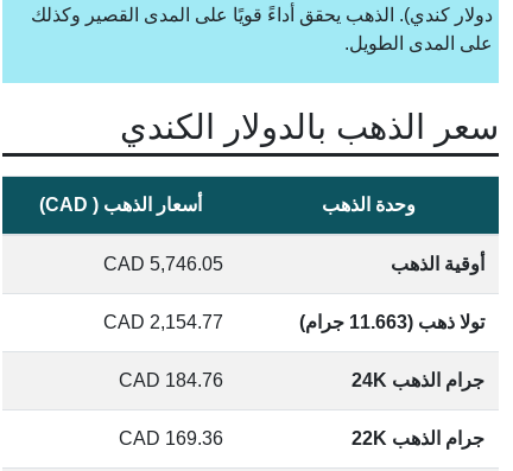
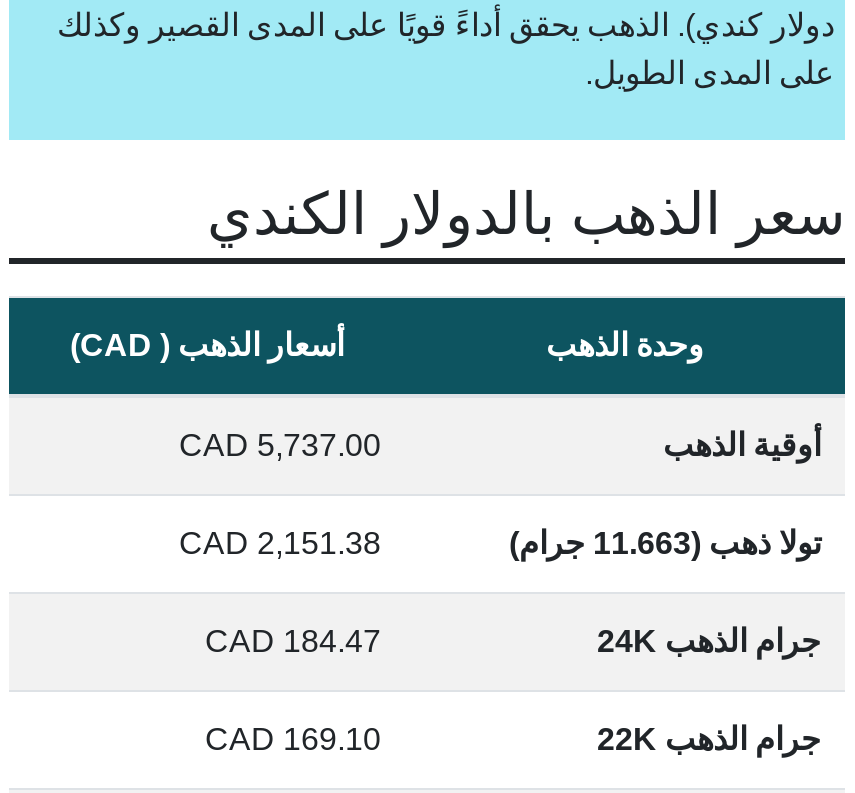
[150,254,223,274] 5,746.05 -> [257,428,381,462] 5,737.00
[150,312,223,332] 2,154.77 -> [257,526,381,560] 2,151.38
[165,370,223,390] 184.76 -> [283,624,381,658] 184.47
[165,428,223,448] 169.36 -> [283,722,381,756] 169.10

